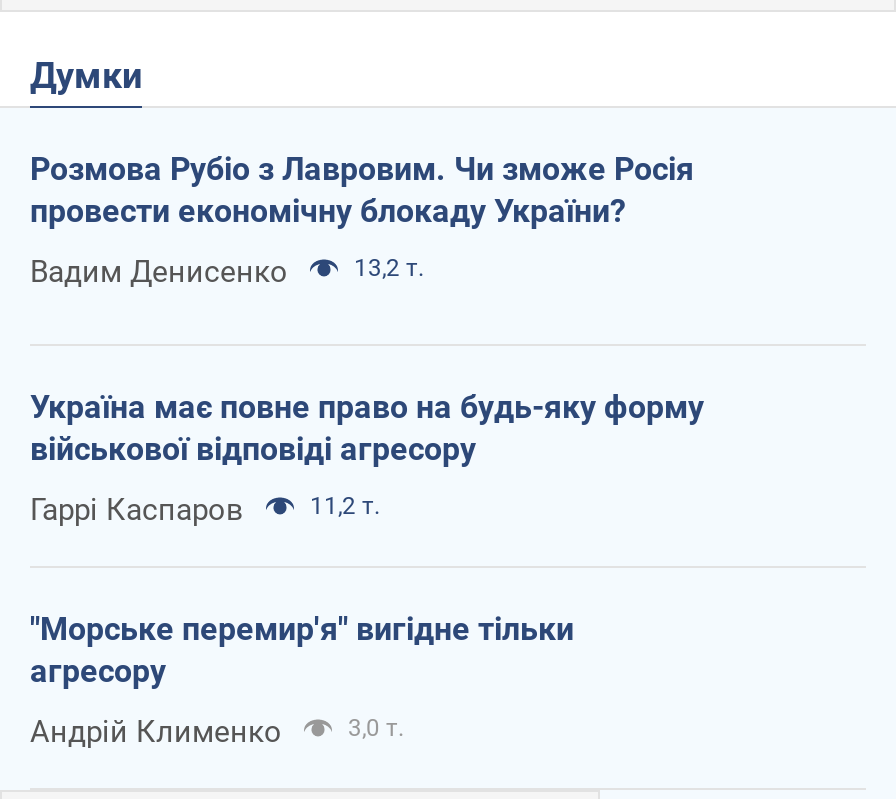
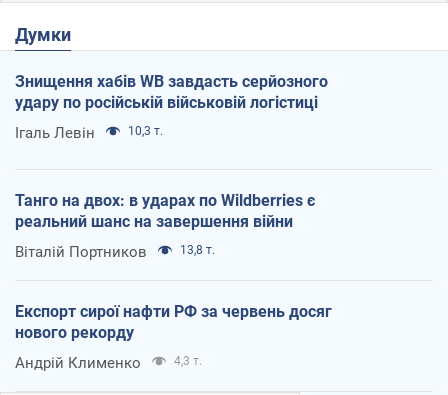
[30,150,694,230] Розмова Рубіо з Лавровим. Чи зможе Росія | провести економічну блокаду України? -> [15,72,328,112] Знищення хабів WB завдасть серйозного | удару по російській військовій логістиці
[30,254,424,290] Вадим Денисенко | 13,2 т. -> [15,124,163,142] Ігаль Левін | 10,3 т.
[30,388,704,468] Україна має повне право на будь-яку форму | військової відповіді агресору -> [15,191,315,231] Танго на двох: в ударах по Wildberries є | реальний шанс на завершення війни
[30,492,380,528] Гаррі Каспаров | 11,2 т. -> [15,243,215,261] Віталій Портников | 13,8 т.
[30,610,574,690] "Морське перемир'я" вигідне тільки | агресору -> [15,302,332,342] Експорт сирої нафти РФ за червень досяг | нового рекорду
[348,714,404,742] 3,0 т. -> [174,354,202,368] 4,3 т.

